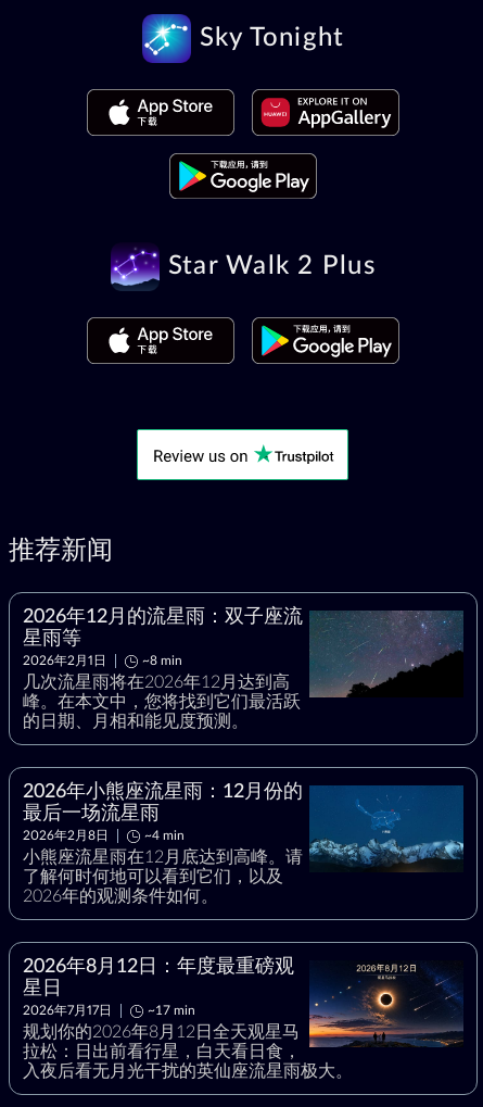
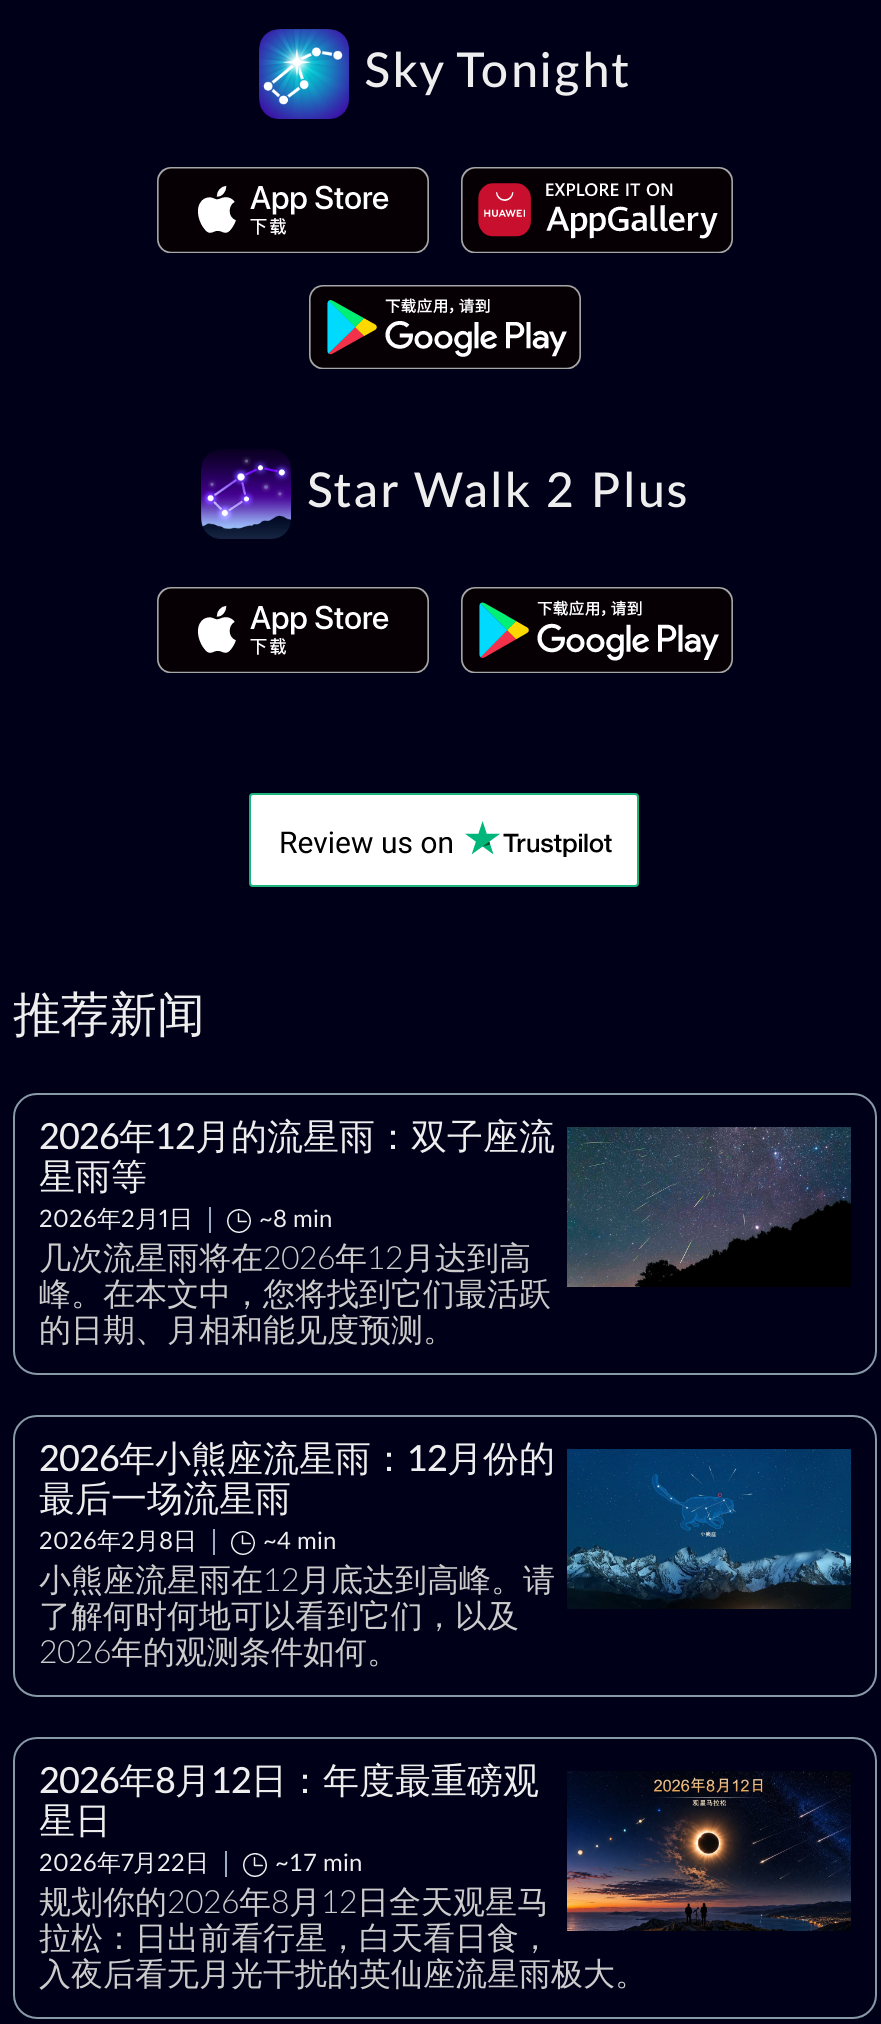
[23,1004,112,1017] 2026年7月17日 -> [39,1851,209,1875] 2026年7月22日

